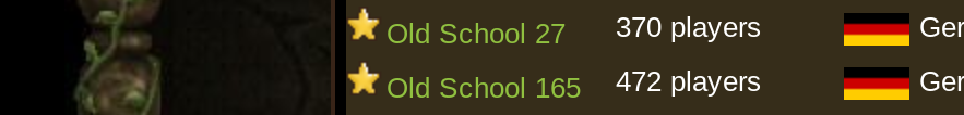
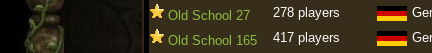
[386,11,762,50] Old School 27 370 players -> [167,5,339,23] Old School 27 278 players
[386,65,762,104] Old School 165 472 players -> [167,30,339,48] Old School 165 417 players

